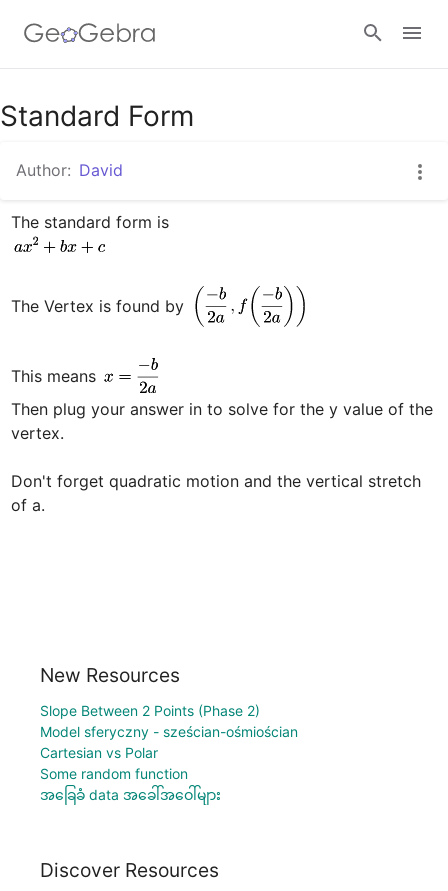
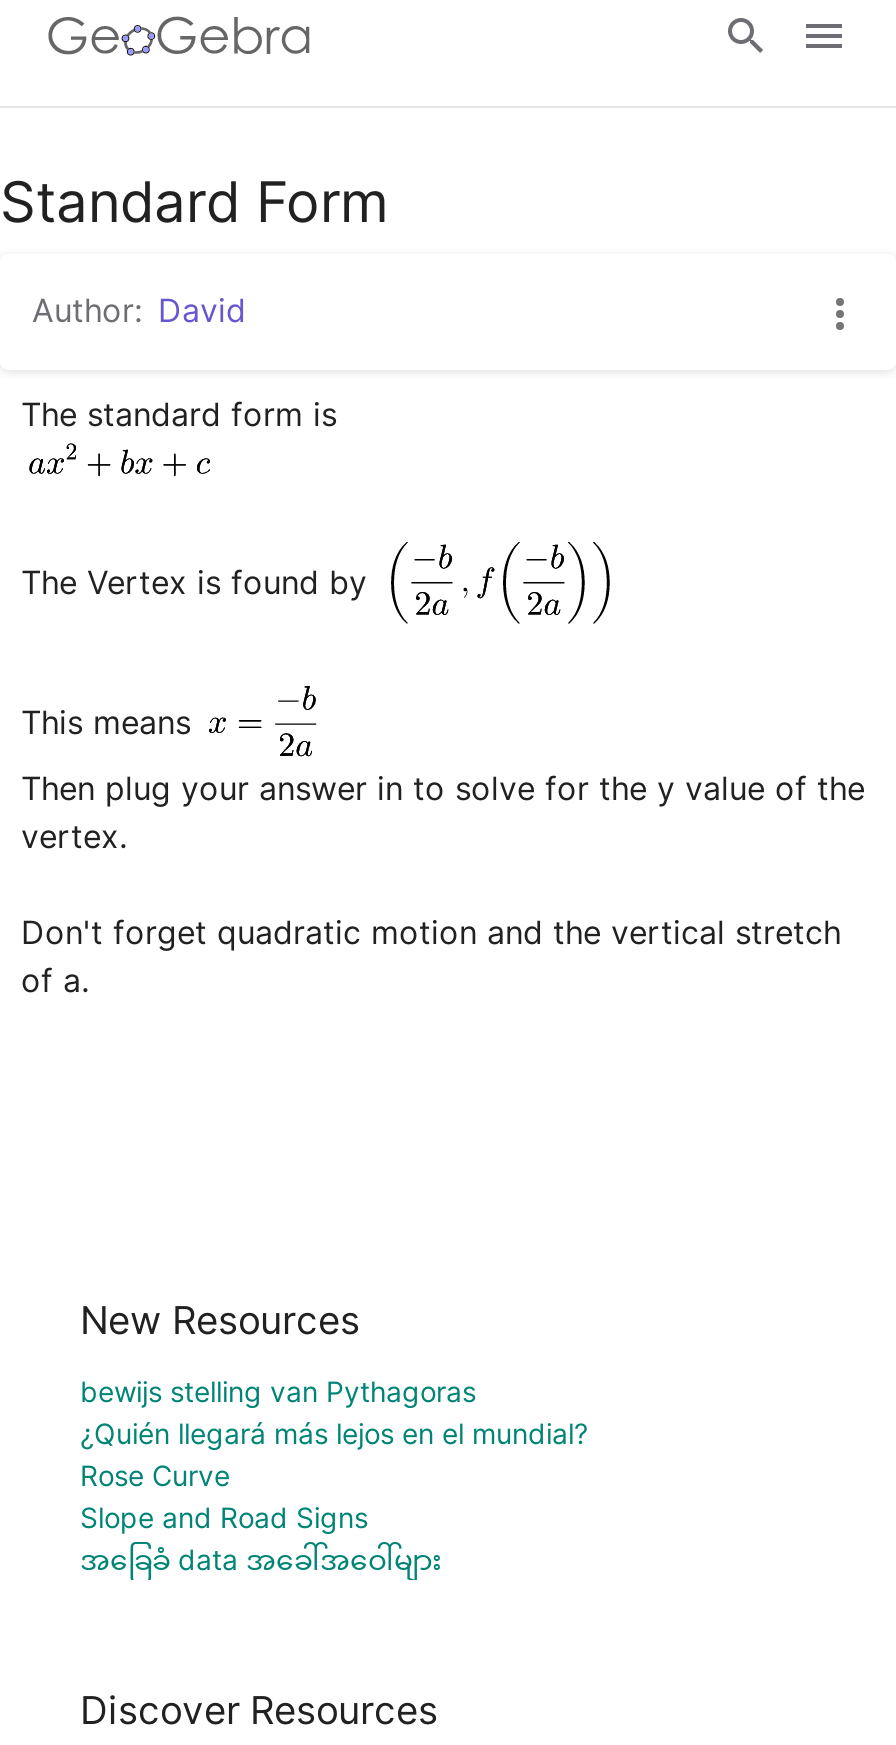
[40,702,298,782] Slope Between 2 Points (Phase 2) | Model sferyczny - sześcian-ośmiościan | Cartesian vs Polar | Some random function -> [80,1374,588,1534] bewijs stelling van Pythagoras | ¿Quién llegará más lejos en el mundial? | Rose Curve | Slope and Road Signs

